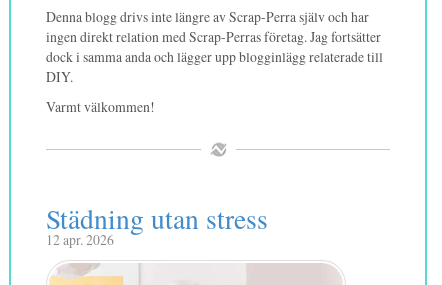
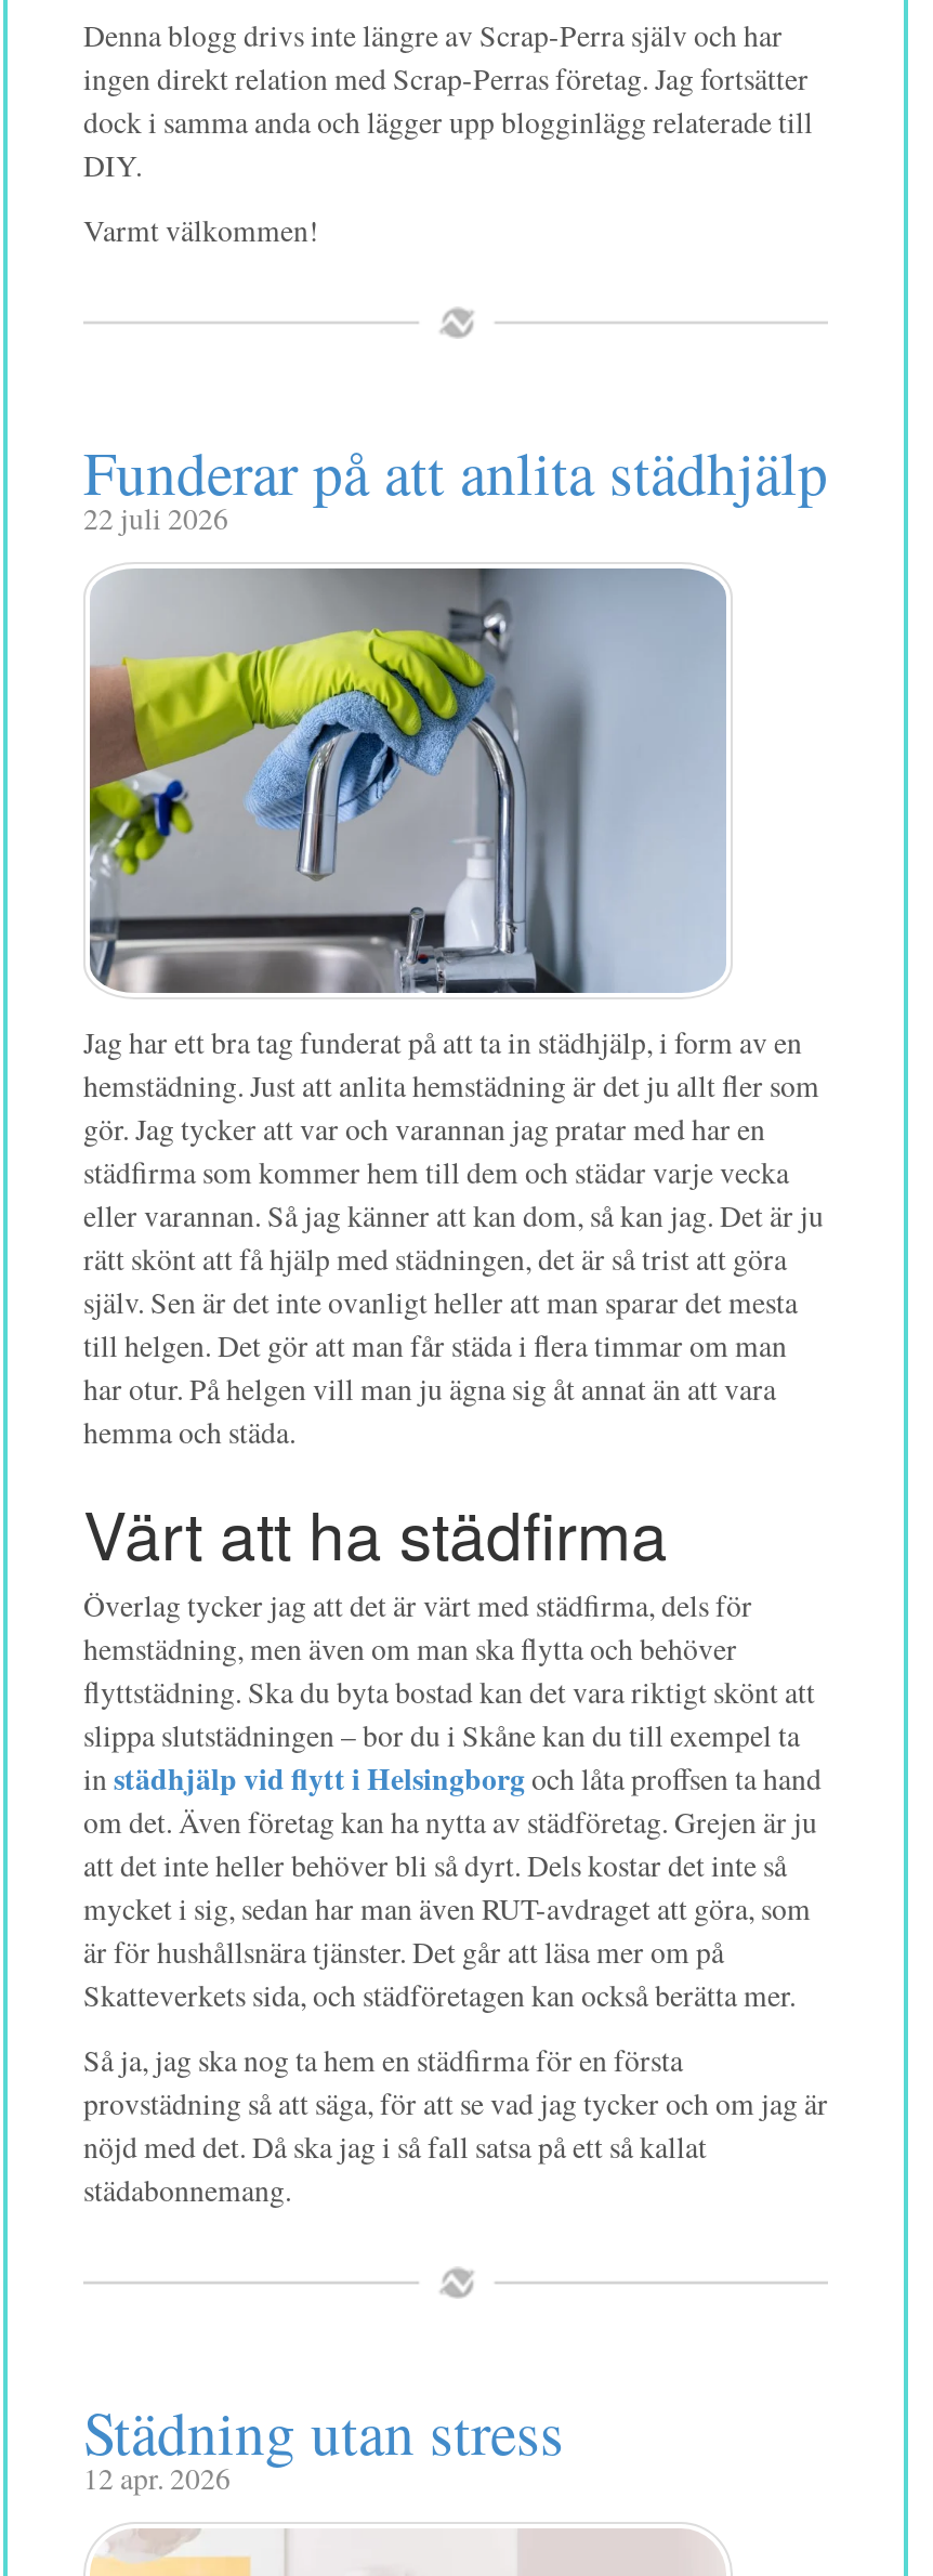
none -> [83,432,828,539] Funderar på att anlita städhjälp | 22 juli 2026
none -> [83,566,828,2210] [image] | Jag har ett bra tag funderat på att ta in städhjälp, i form av en | hemstädning. Just att anlita hemstädning är det ju allt fler som | gör. Jag tycker att var och varannan jag pratar med har en | städfirma som kommer hem till dem och städar varje vecka | eller varannan. Så jag känner att kan dom, så kan jag. Det är ju | rätt skönt att få hjälp med städningen, det är så trist att göra | själv. Sen är det inte ovanligt heller att man sparar det mesta | till helgen. Det gör att man får städa i flera timmar om man | har otur. På helgen vill man ju ägna sig åt annat än att vara | hemma och städa. | Värt att ha städfirma | Överlag tycker jag att det är värt med städfirma, dels för | hemstädning, men även om man ska flytta och behöver | flyttstädning. Ska du byta bostad kan det vara riktigt skönt att | slippa slutstädningen – bor du i Skåne kan du till exempel ta | in städhjälp vid flytt i Helsingborg och låta proffsen ta hand | om det. Även företag kan ha nytta av städföretag. Grejen är ju | att det inte heller behöver bli så dyrt. Dels kostar det inte så | mycket i sig, sedan har man även RUT-avdraget att göra, som | är för hushållsnära tjänster. Det går att läsa mer om på | Skatteverkets sida, och städföretagen kan också berätta mer. | Så ja, jag ska nog ta hem en städfirma för en första | provstädning så att säga, för att se vad jag tycker och om jag är | nöjd med det. Då ska jag i så fall satsa på ett så kallat | städabonnemang.

